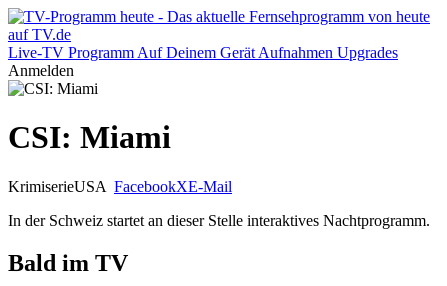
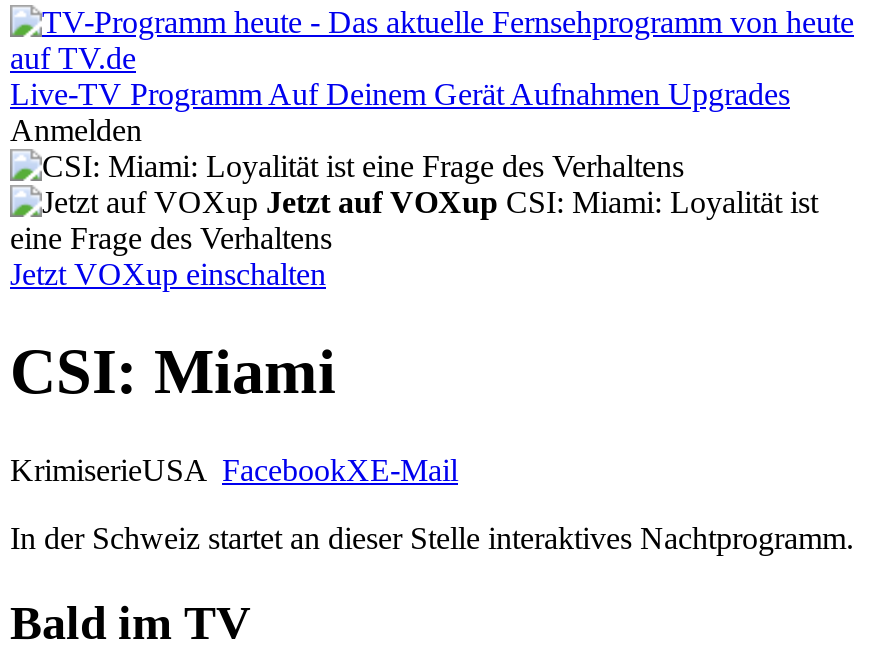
none -> [10,185,818,291] Jetzt auf VOXup CSI: Miami: Loyalität ist | eine Frage des Verhaltens | Jetzt VOXup einschalten

